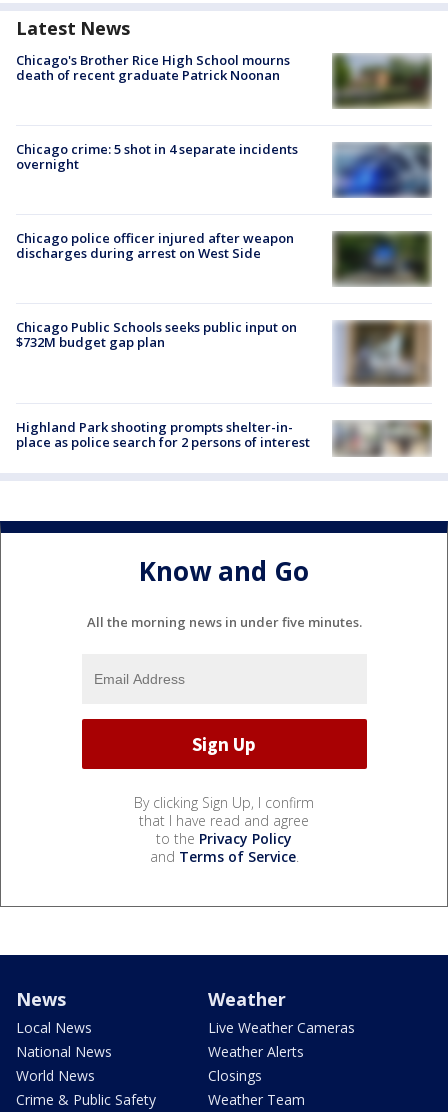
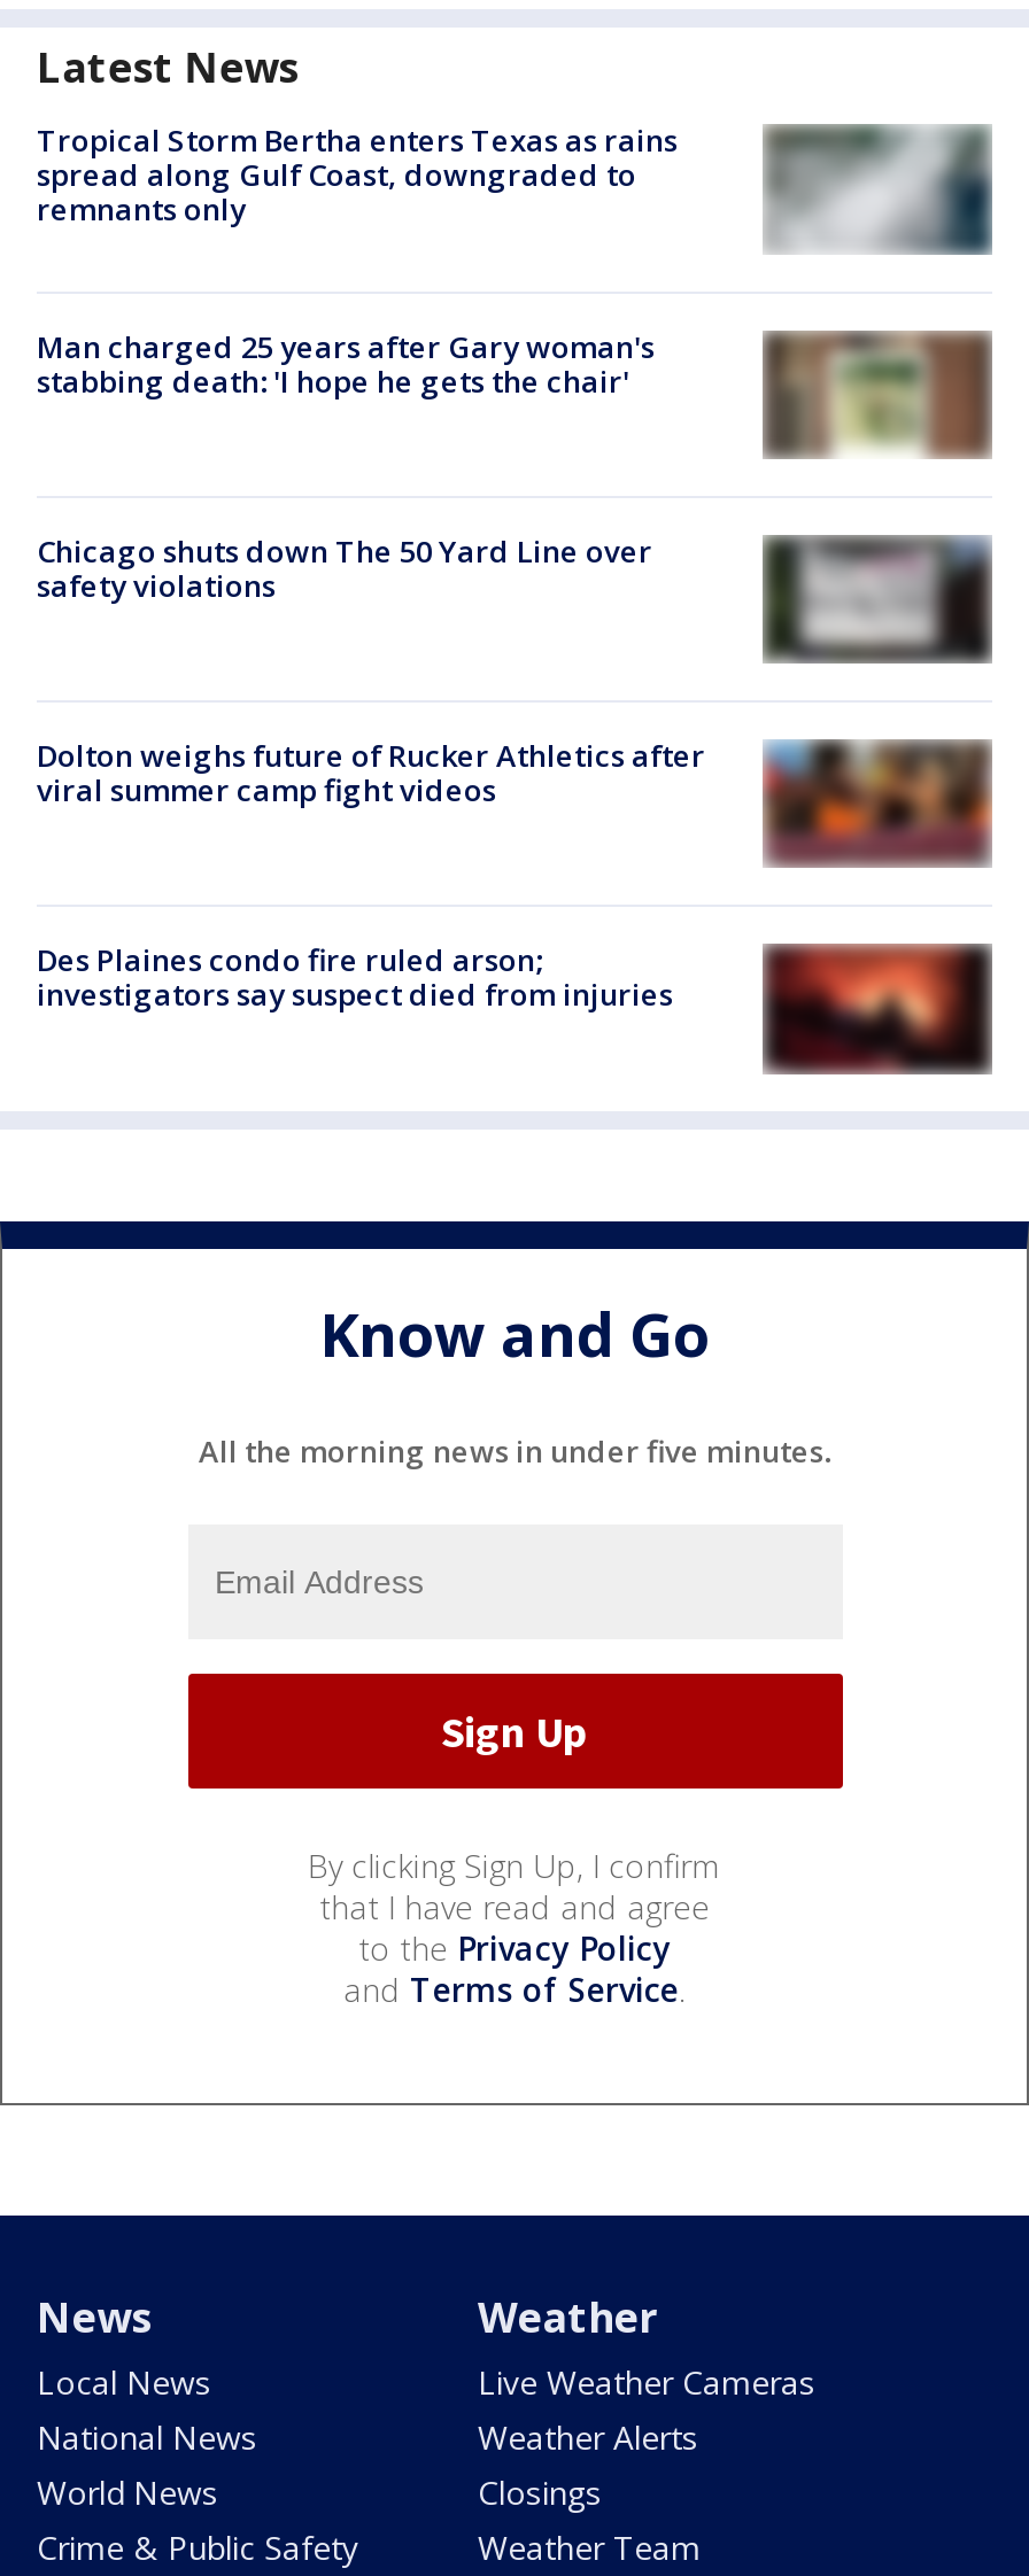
[16,51,290,84] Chicago's Brother Rice High School mourns | death of recent graduate Patrick Noonan -> [37,120,678,230] Tropical Storm Bertha enters Texas as rains | spread along Gulf Coast, downgraded to | remnants only
[333,54,431,109] [image] -> [767,125,988,254] [image]
[16,140,298,173] Chicago crime: 5 shot in 4 separate incidents | overnight -> [37,325,655,400] Man charged 25 years after Gary woman's | stabbing death: 'I hope he gets the chair'
[332,142,432,199] [image] -> [763,332,990,460] [image]
[16,229,294,262] Chicago police officer injured after weapon | discharges during arrest on West Side -> [37,529,652,605] Chicago shuts down The 50 Yard Line over | safety violations
[335,231,432,286] [image] -> [779,536,988,662] [image]
[16,318,432,388] [image] | Chicago Public Schools seeks public input on | $732M budget gap plan -> [37,734,990,892] [image] | Dolton weighs future of Rucker Athletics after | viral summer camp fight videos
[16,410,432,458] [image] | Highland Park shooting prompts shelter-in- | place as police search for 2 persons of interest -> [37,939,995,1076] [image] | Des Plaines condo fire ruled arson; | investigators say suspect died from injuries

